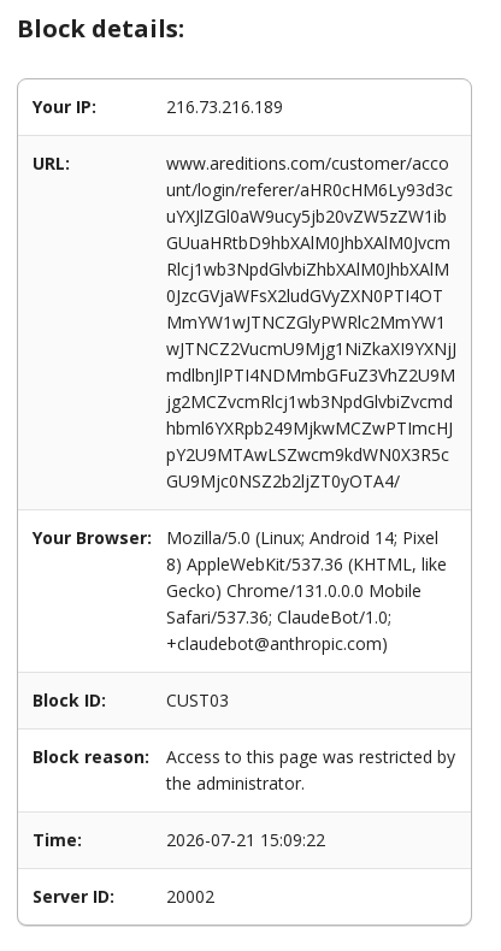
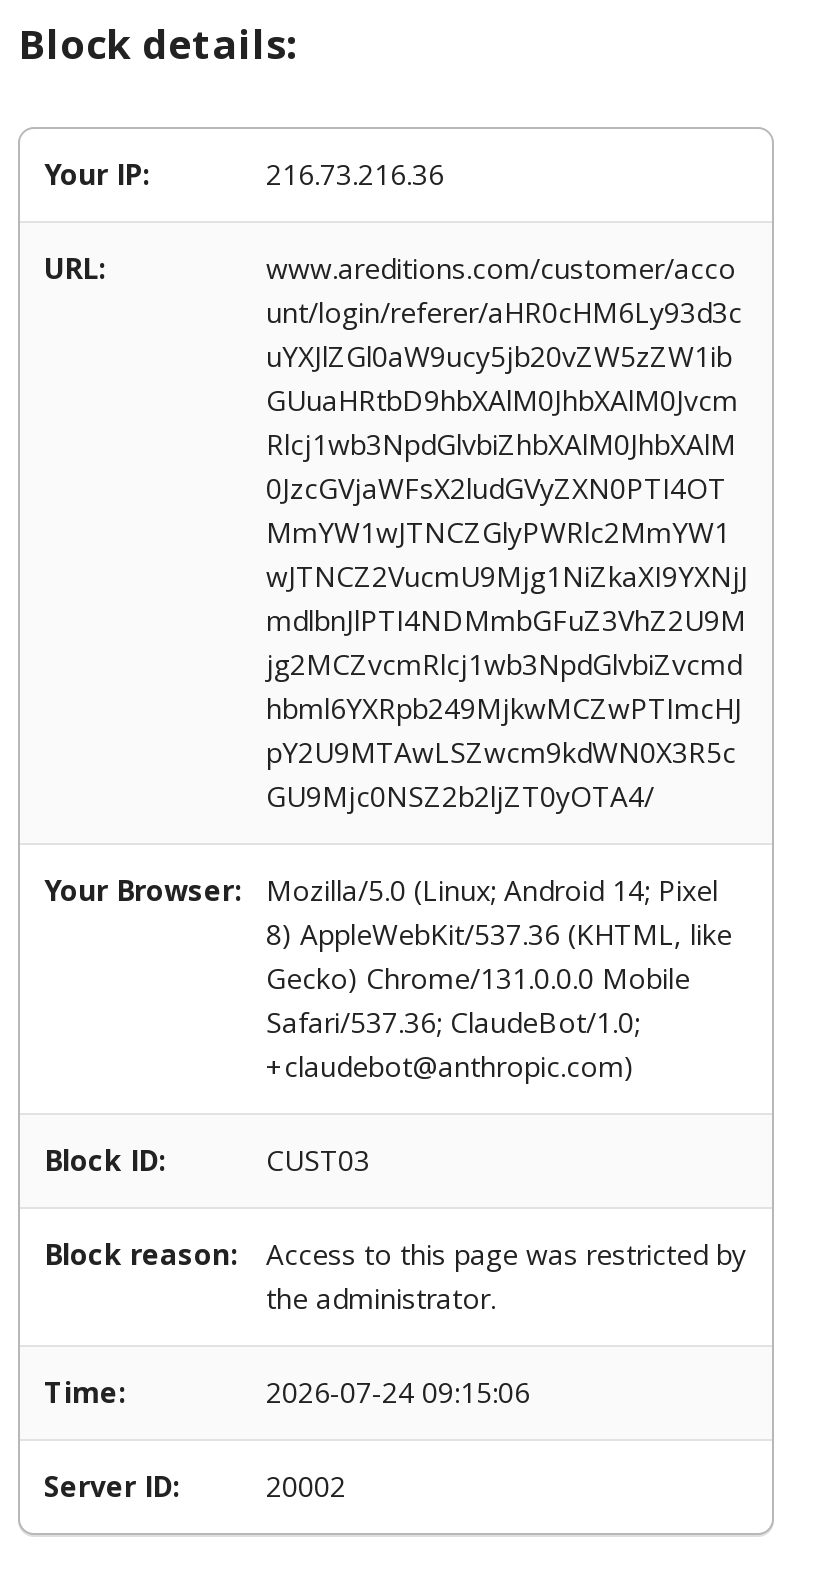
[166,95,283,118] 216.73.216.189 -> [266,155,444,193] 216.73.216.36
[166,828,325,851] 2026-07-21 15:09:22 -> [266,1373,530,1411] 2026-07-24 09:15:06

